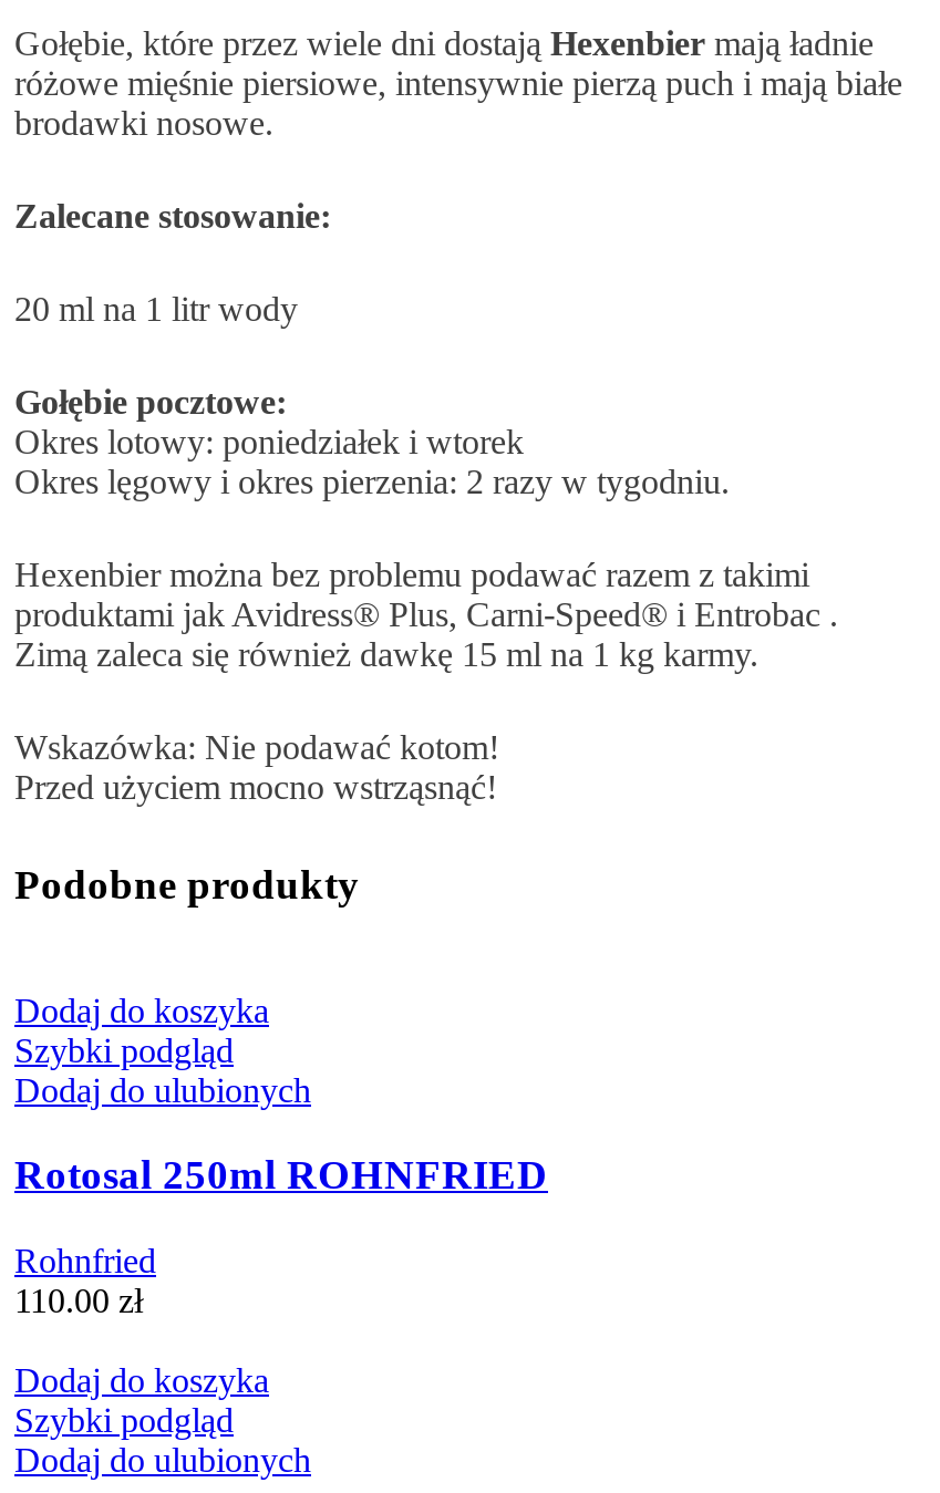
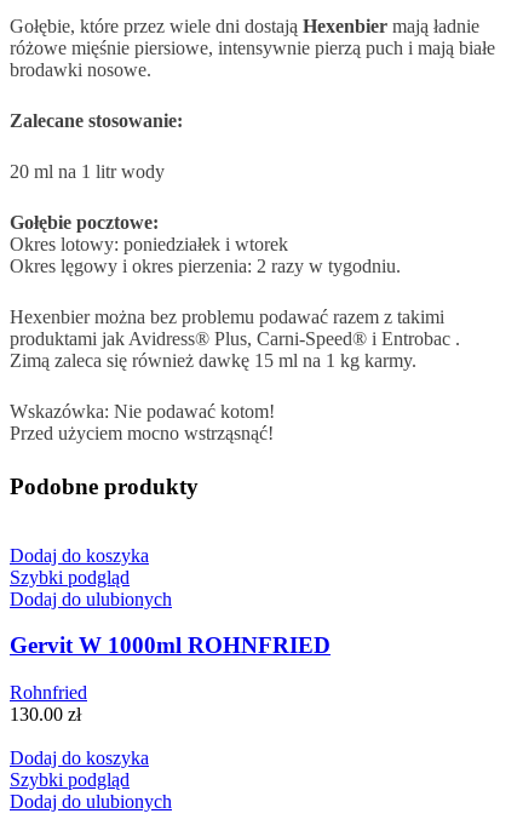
[14,1152,548,1198] Rotosal 250ml ROHNFRIED -> [10,633,331,658] Gervit W 1000ml ROHNFRIED
[14,1282,143,1319] 110.00 zł -> [10,704,81,724] 130.00 zł

